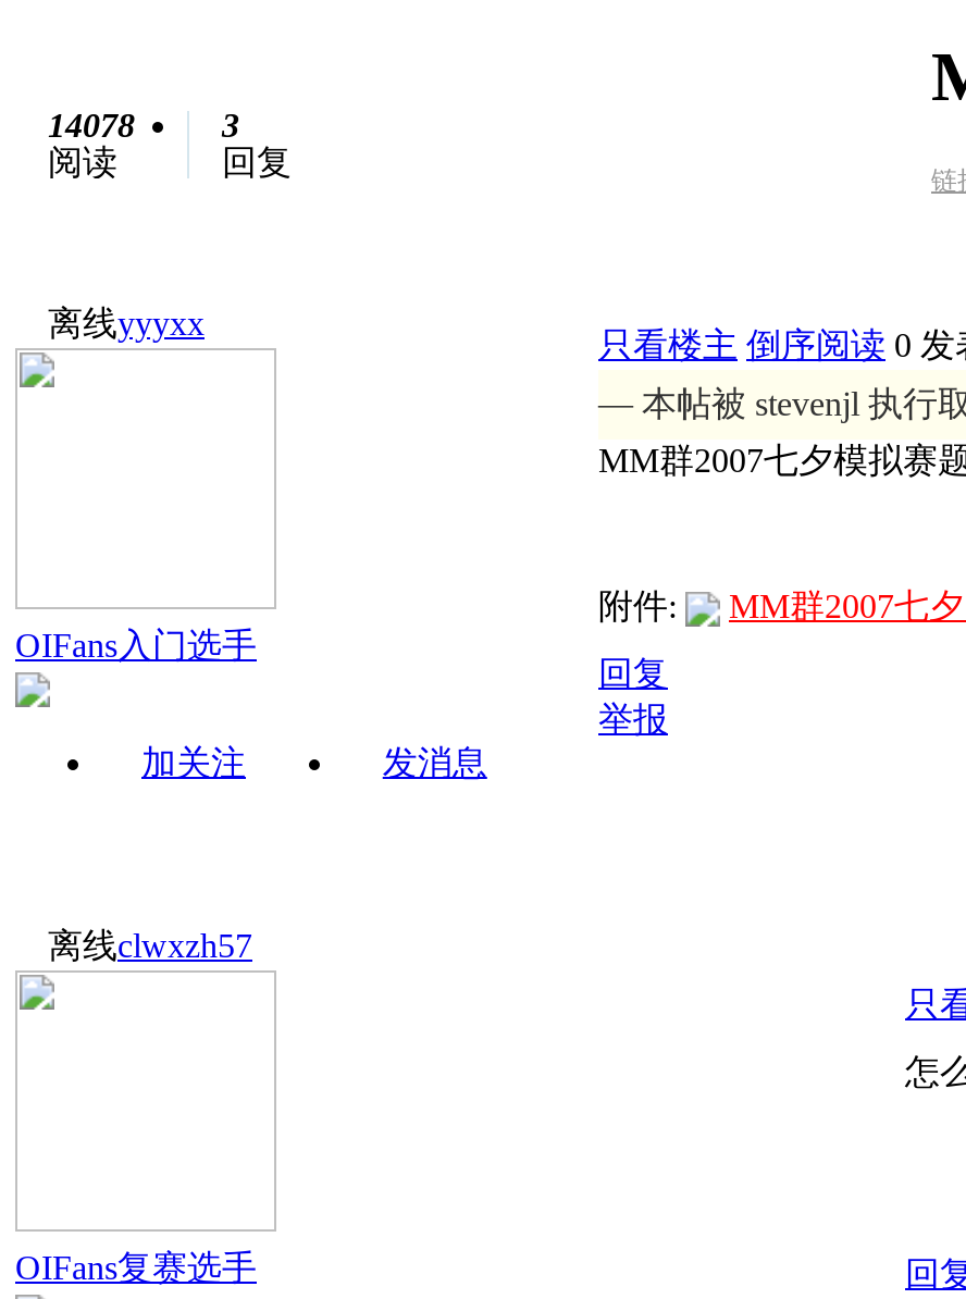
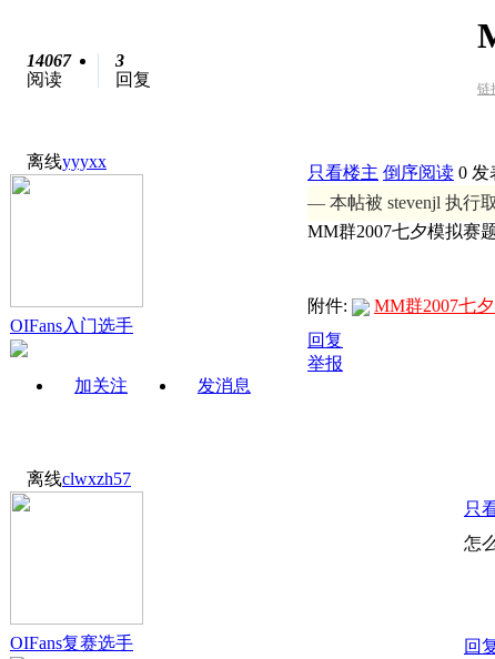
[48,106,135,143] 14078 -> [27,51,71,70] 14067

